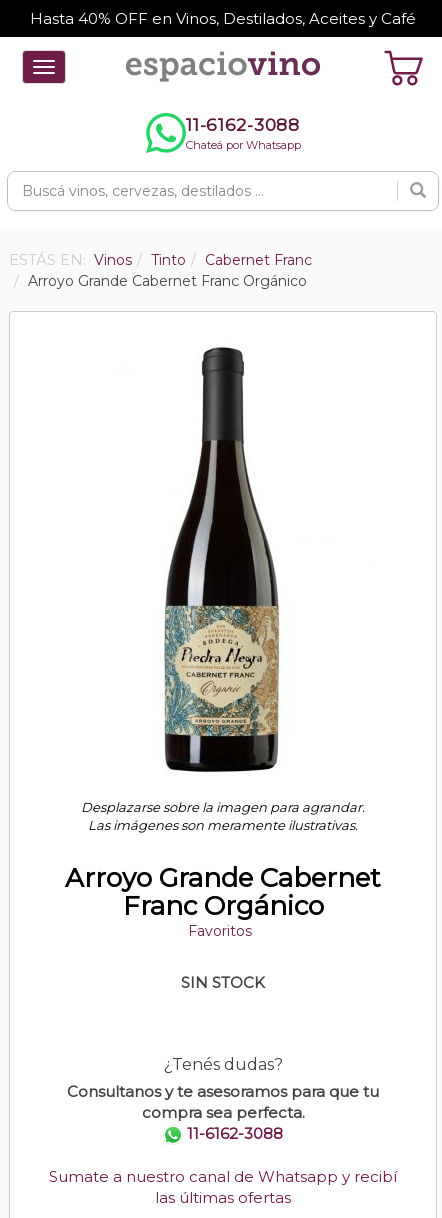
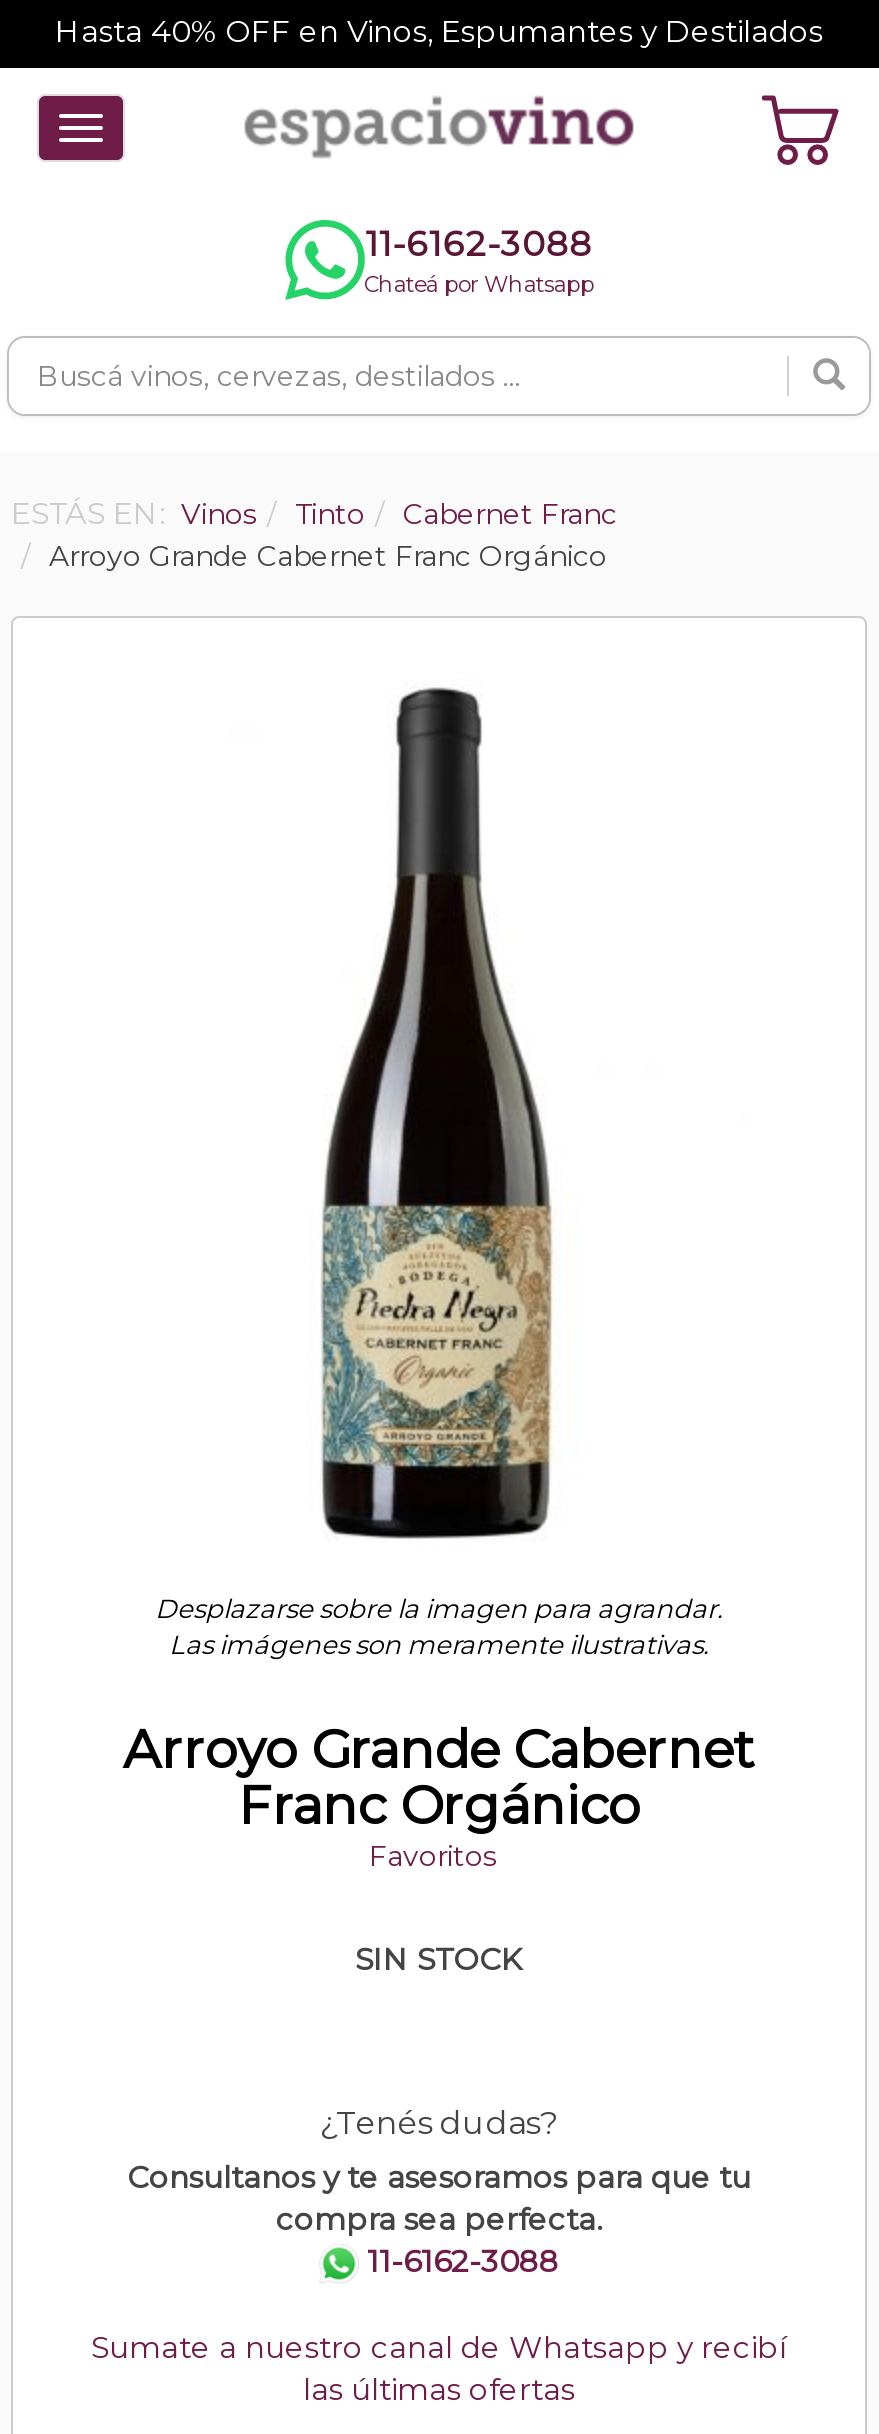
[30,9,416,28] Hasta 40% OFF en Vinos, Destilados, Aceites y Café -> [55,12,823,50] Hasta 40% OFF en Vinos, Espumantes y Destilados

